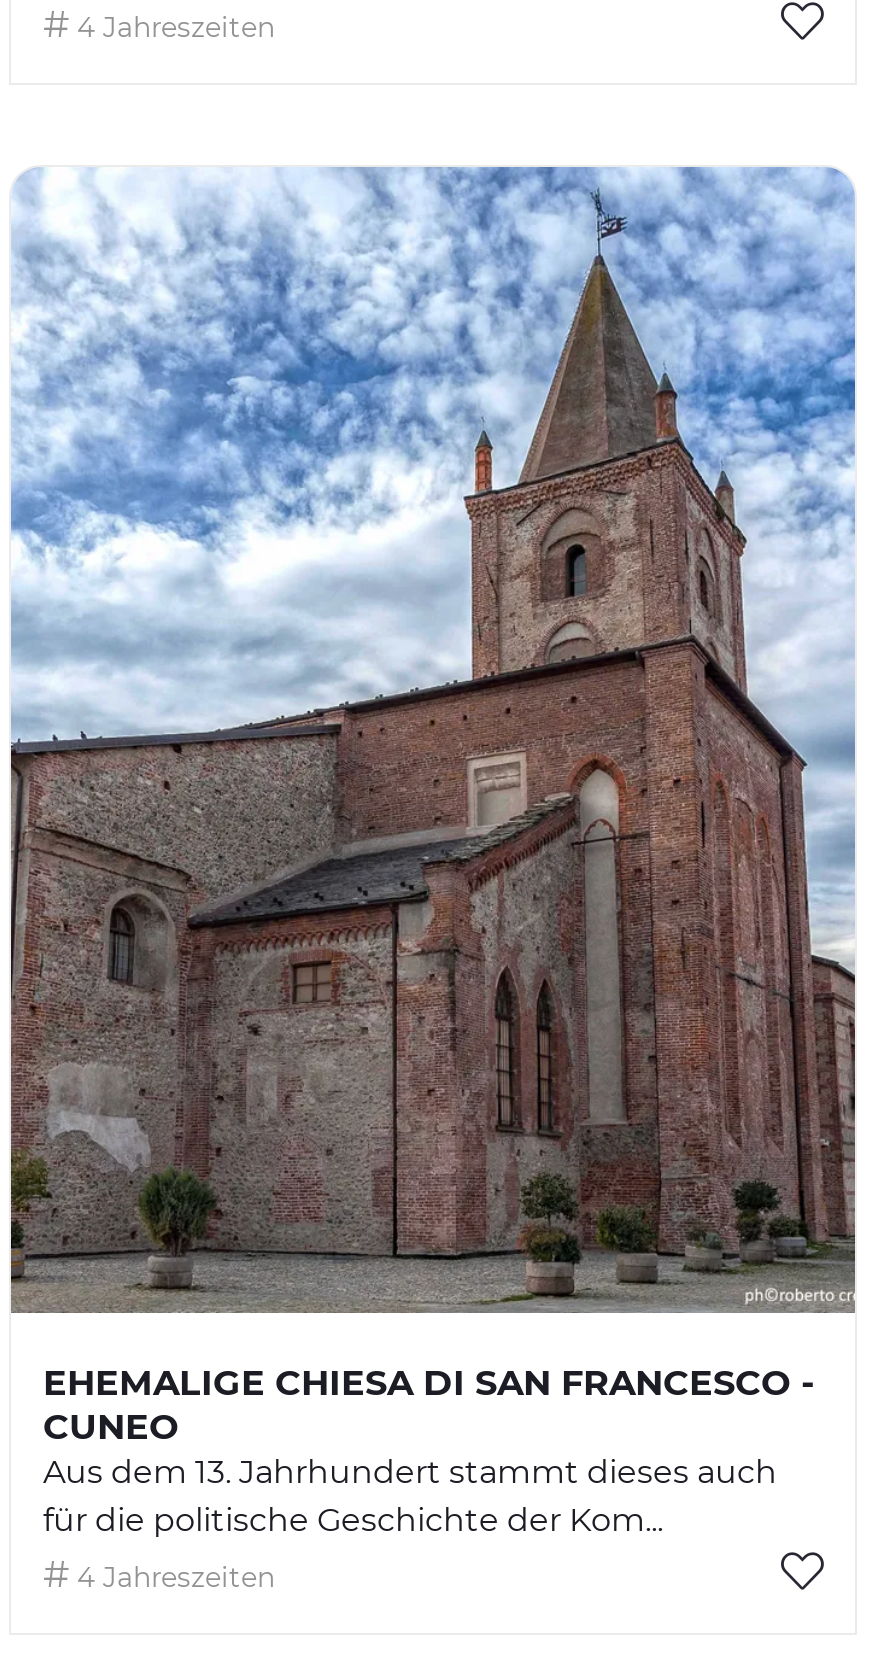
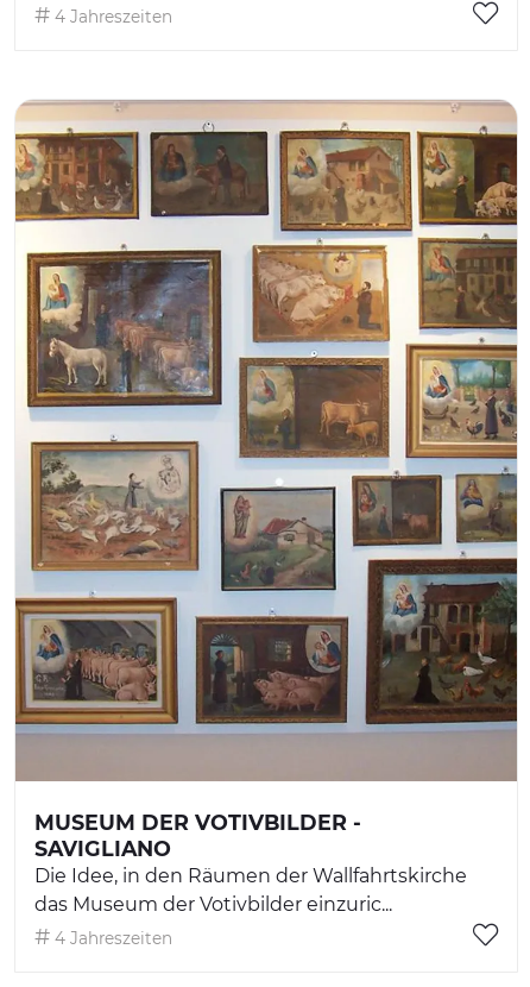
[9,165,857,1539] [image] | EHEMALIGE CHIESA DI SAN FRANCESCO - | CUNEO | Aus dem 13. Jahrhundert stammt dieses auch | für die politische Geschichte der Kom... -> [14,99,518,916] [image] | MUSEUM DER VOTIVBILDER - | SAVIGLIANO | Die Idee, in den Räumen der Wallfahrtskirche | das Museum der Votivbilder einzuric...

